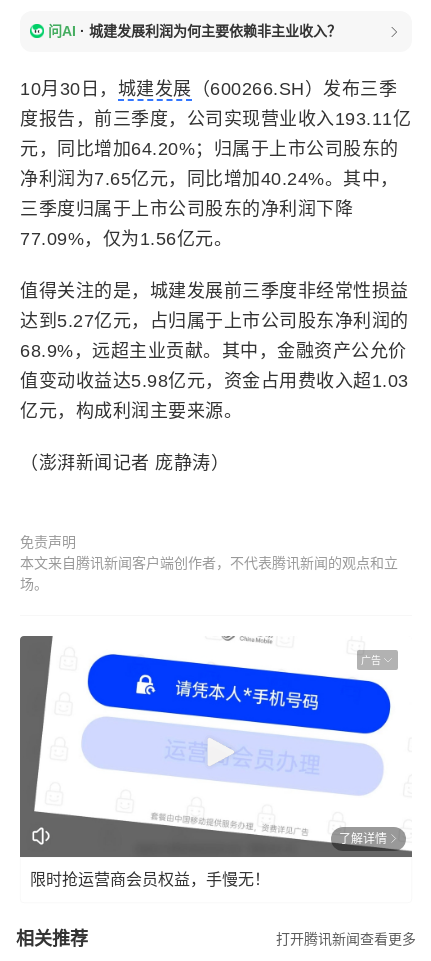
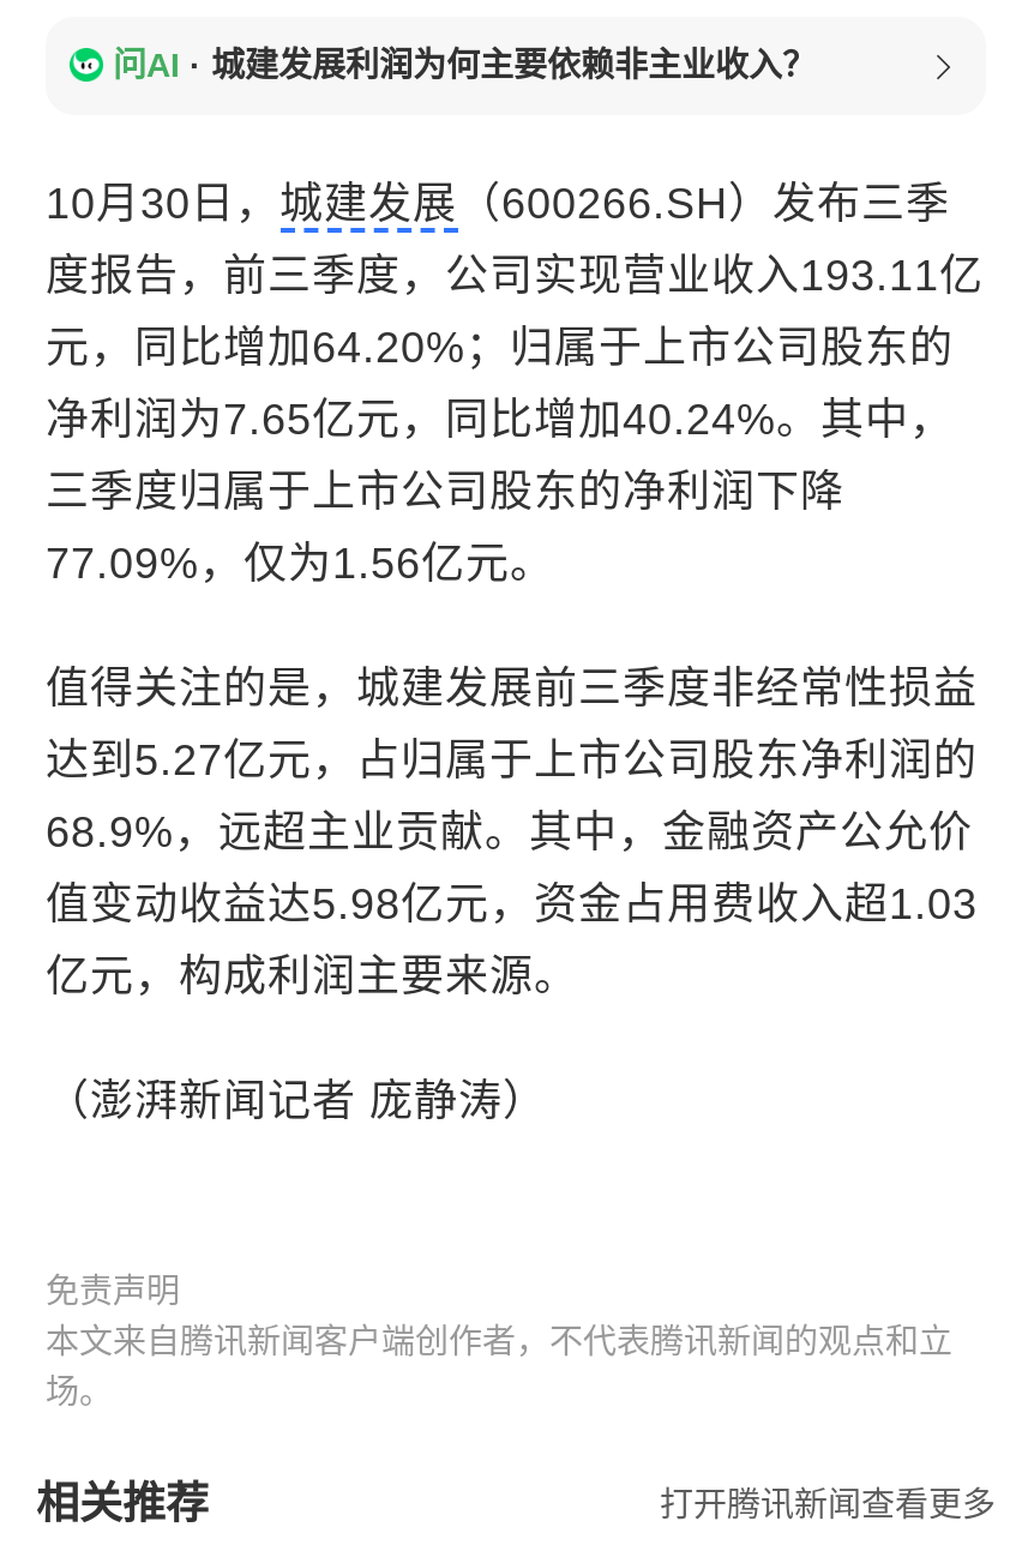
[19,636,413,858] [image] | 广告 -> none
[30,831,387,887] 了解详情 | 限时抢运营商会员权益，手慢无！ -> none

